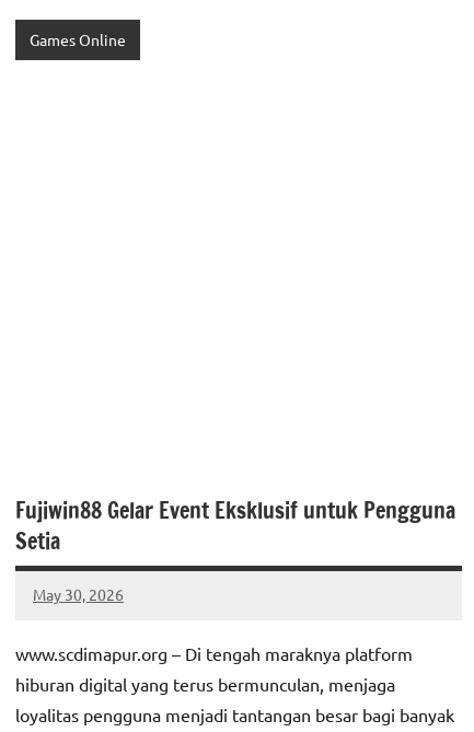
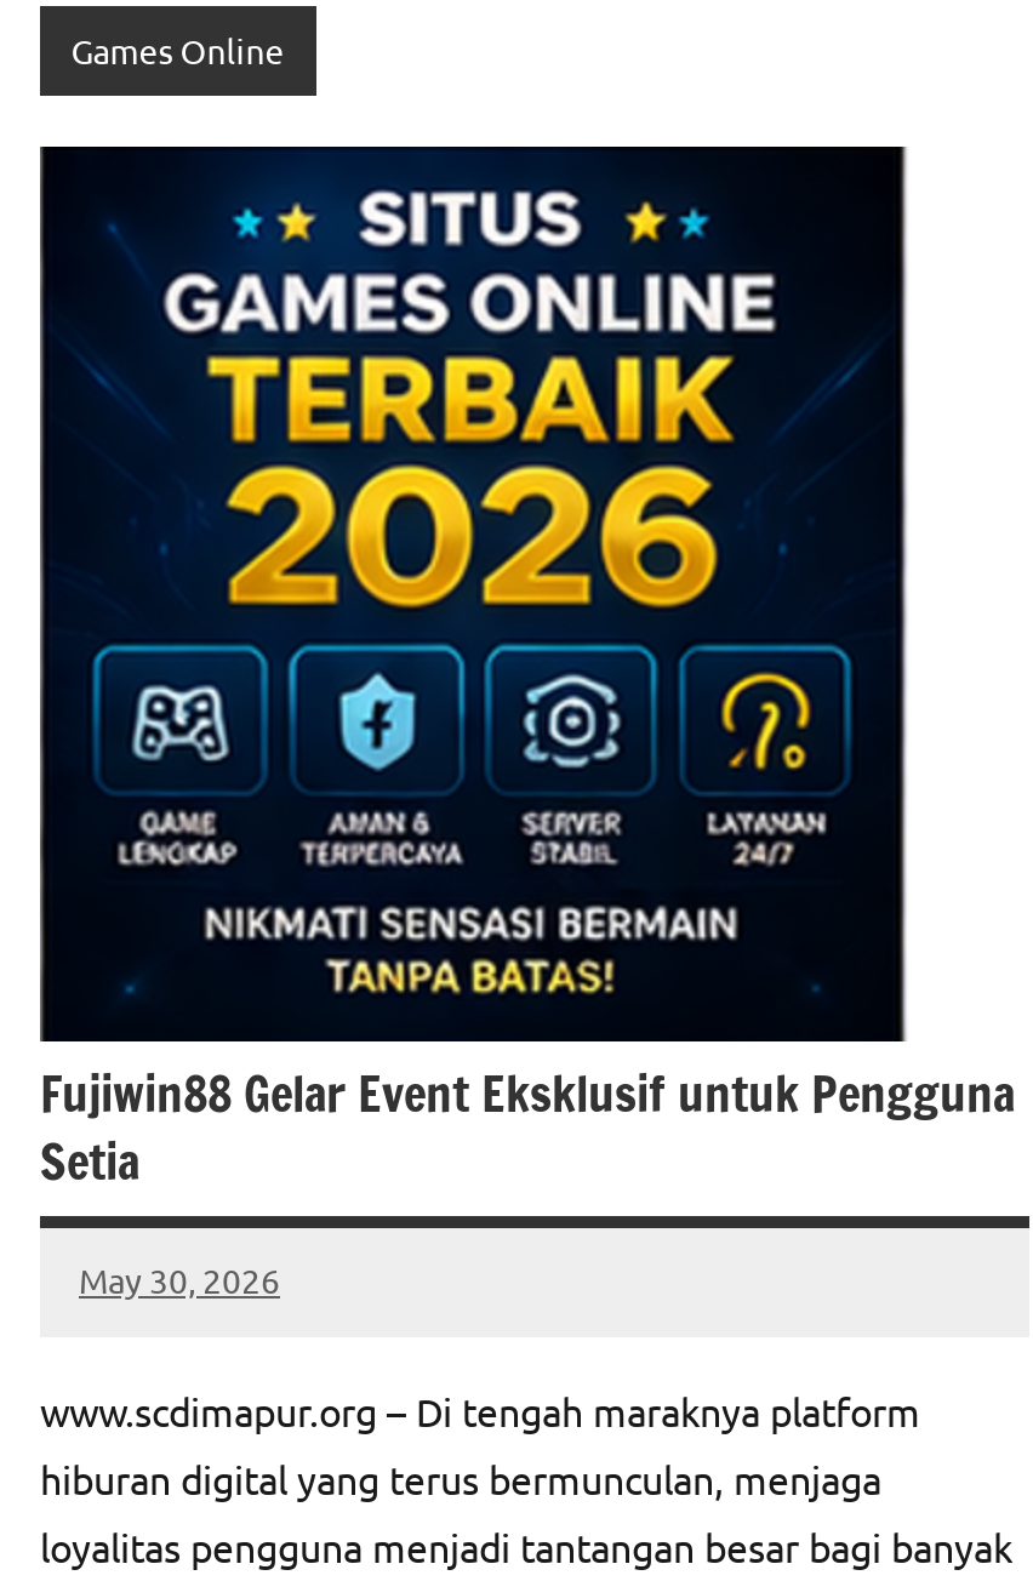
none -> [38,144,908,1044] [image]

